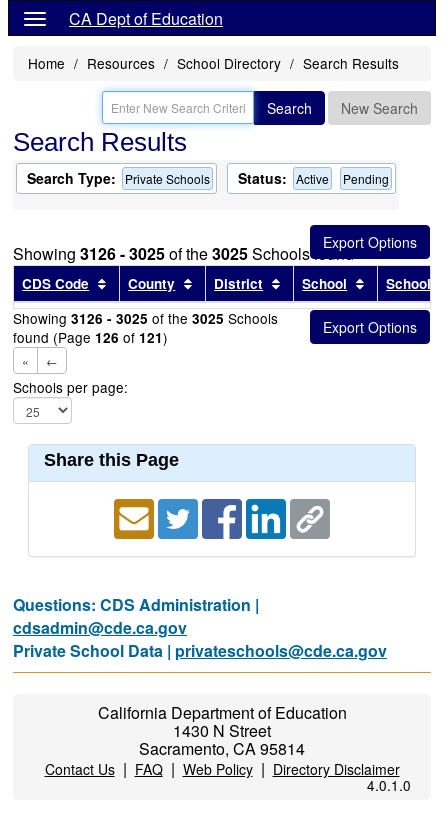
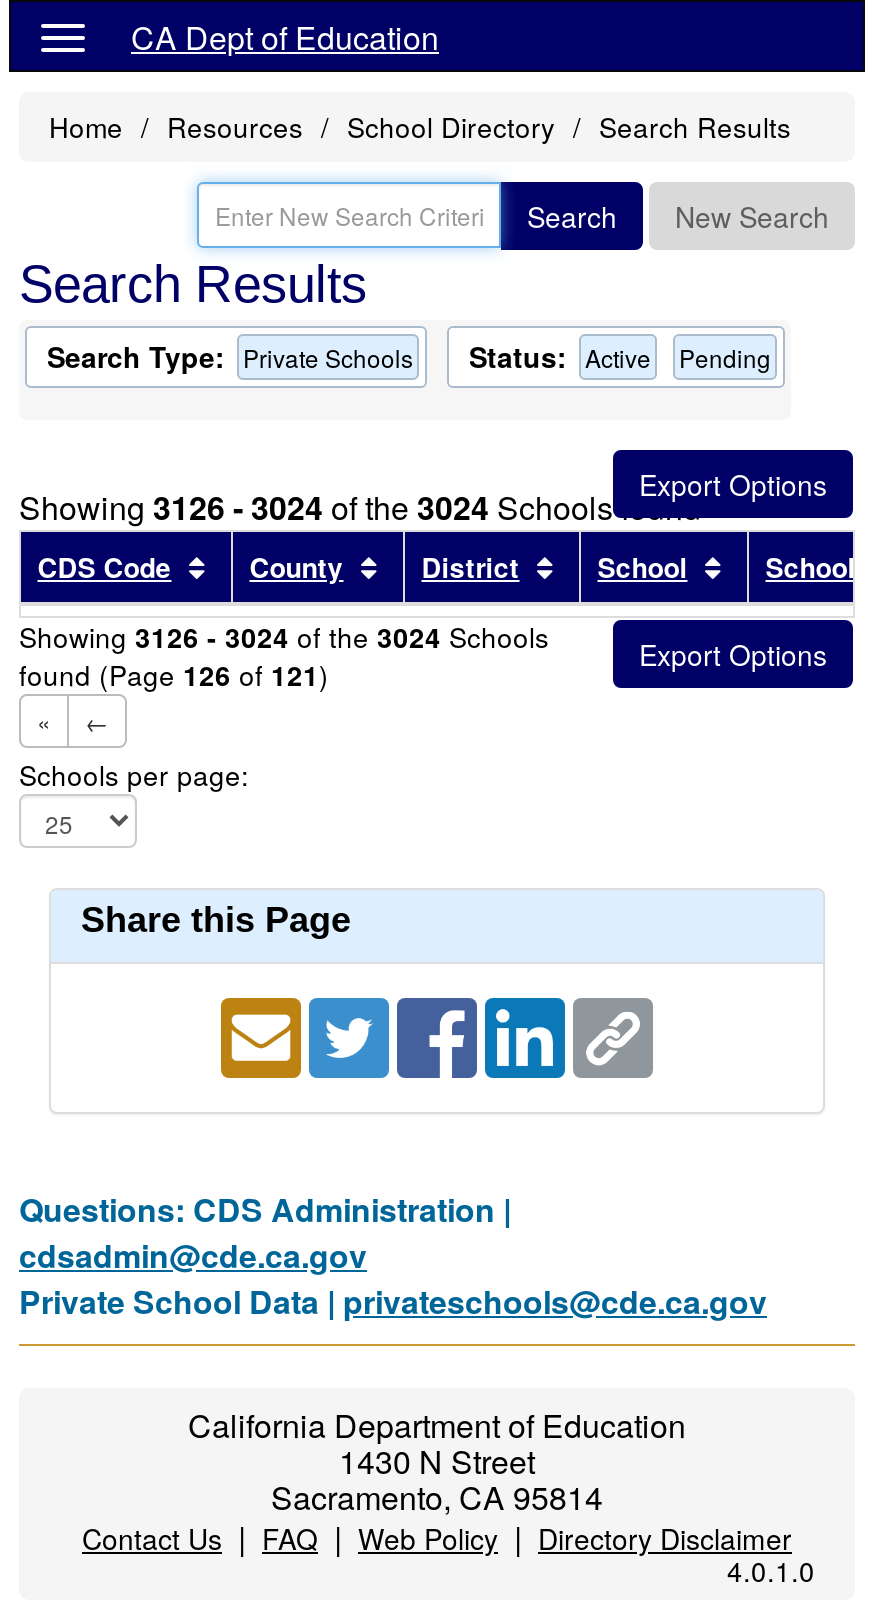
[13,242,354,265] Showing 3126 - 3025 of the 3025 Schools found -> [19,484,701,530] Showing 3126 - 3024 of the 3024 Schools found
[13,308,278,328] Showing 3126 - 3025 of the 3025 Schools -> [19,616,549,656] Showing 3126 - 3024 of the 3024 Schools

